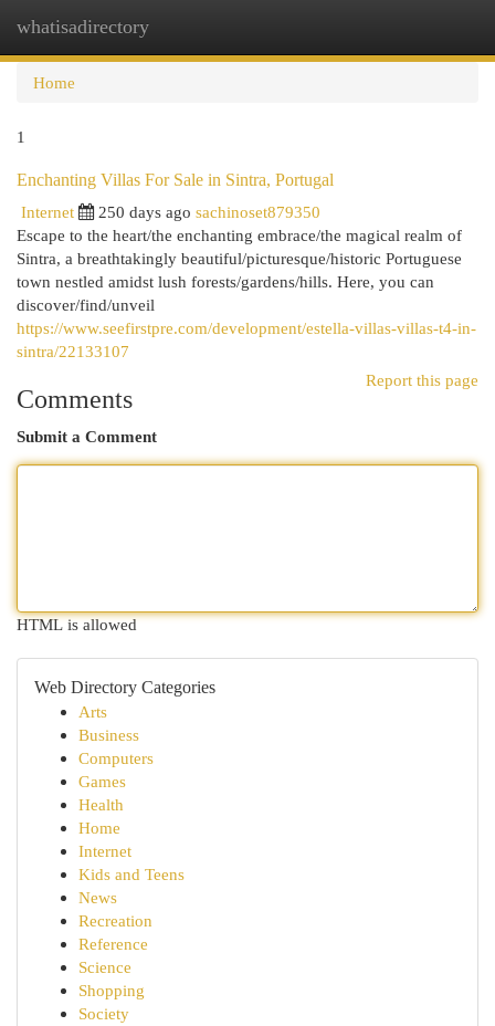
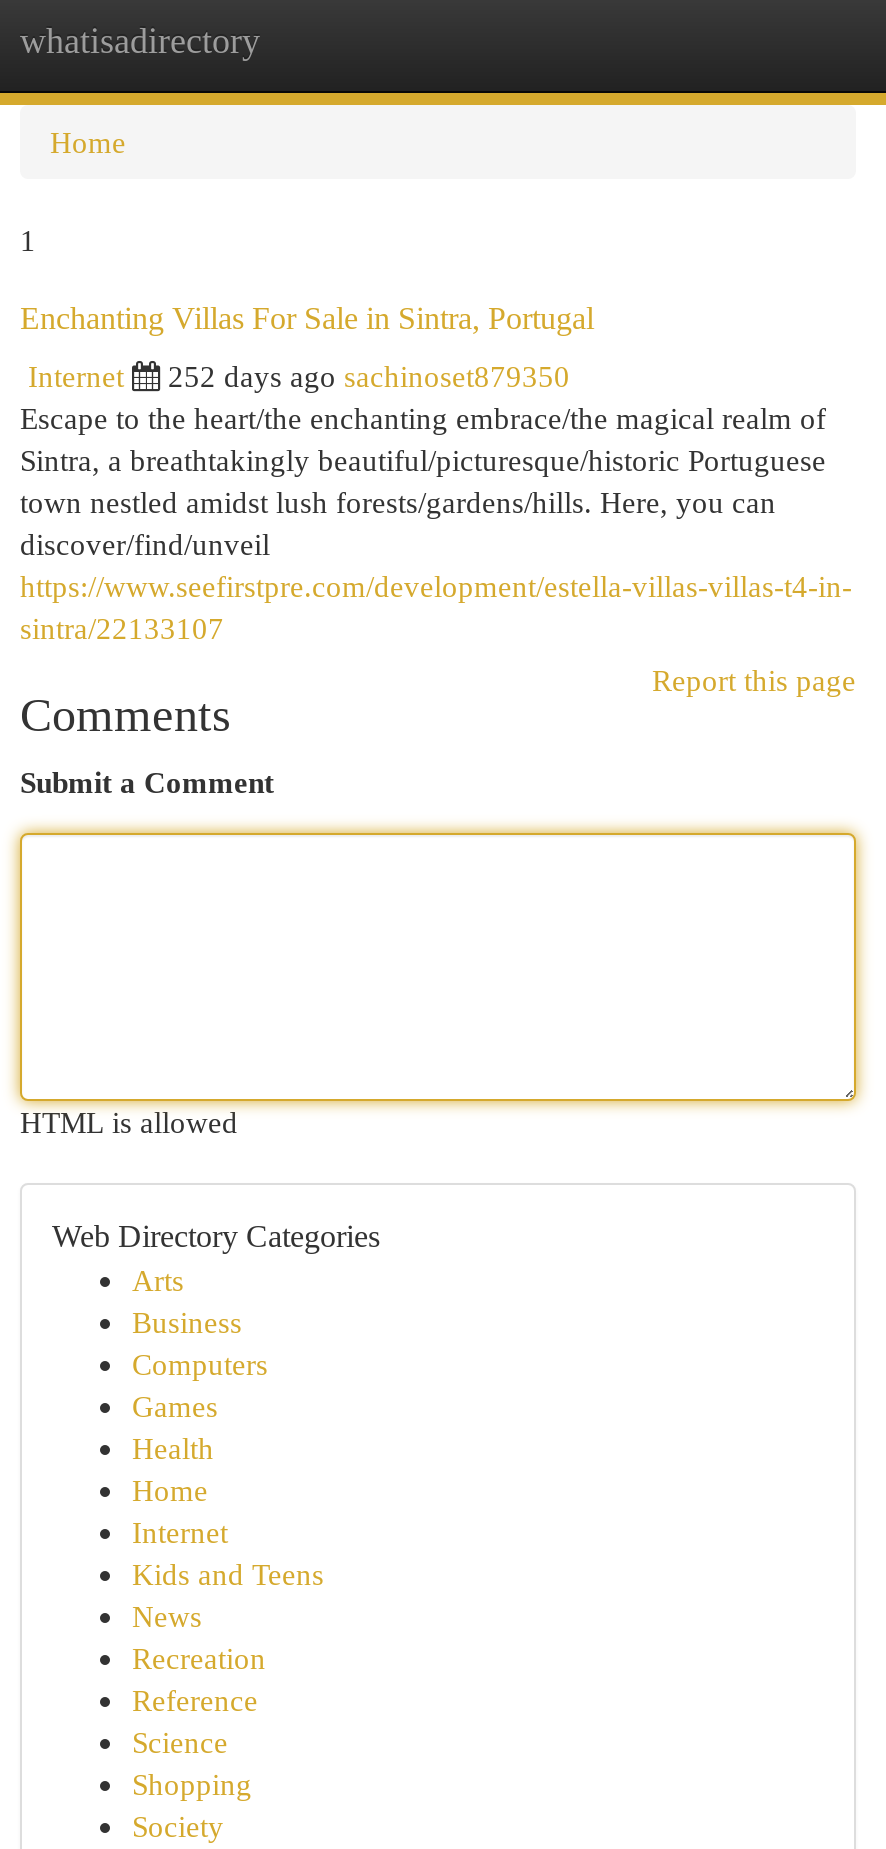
[98,202,320,221] 250 days ago sachinoset879350 -> [168,359,570,393] 252 days ago sachinoset879350

